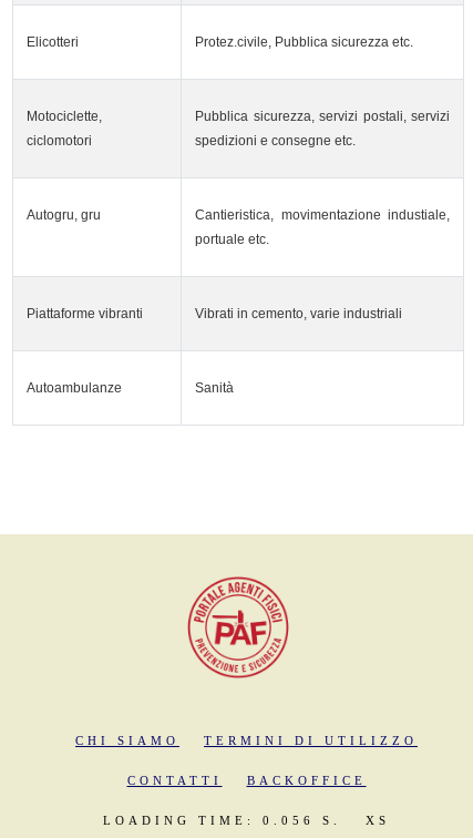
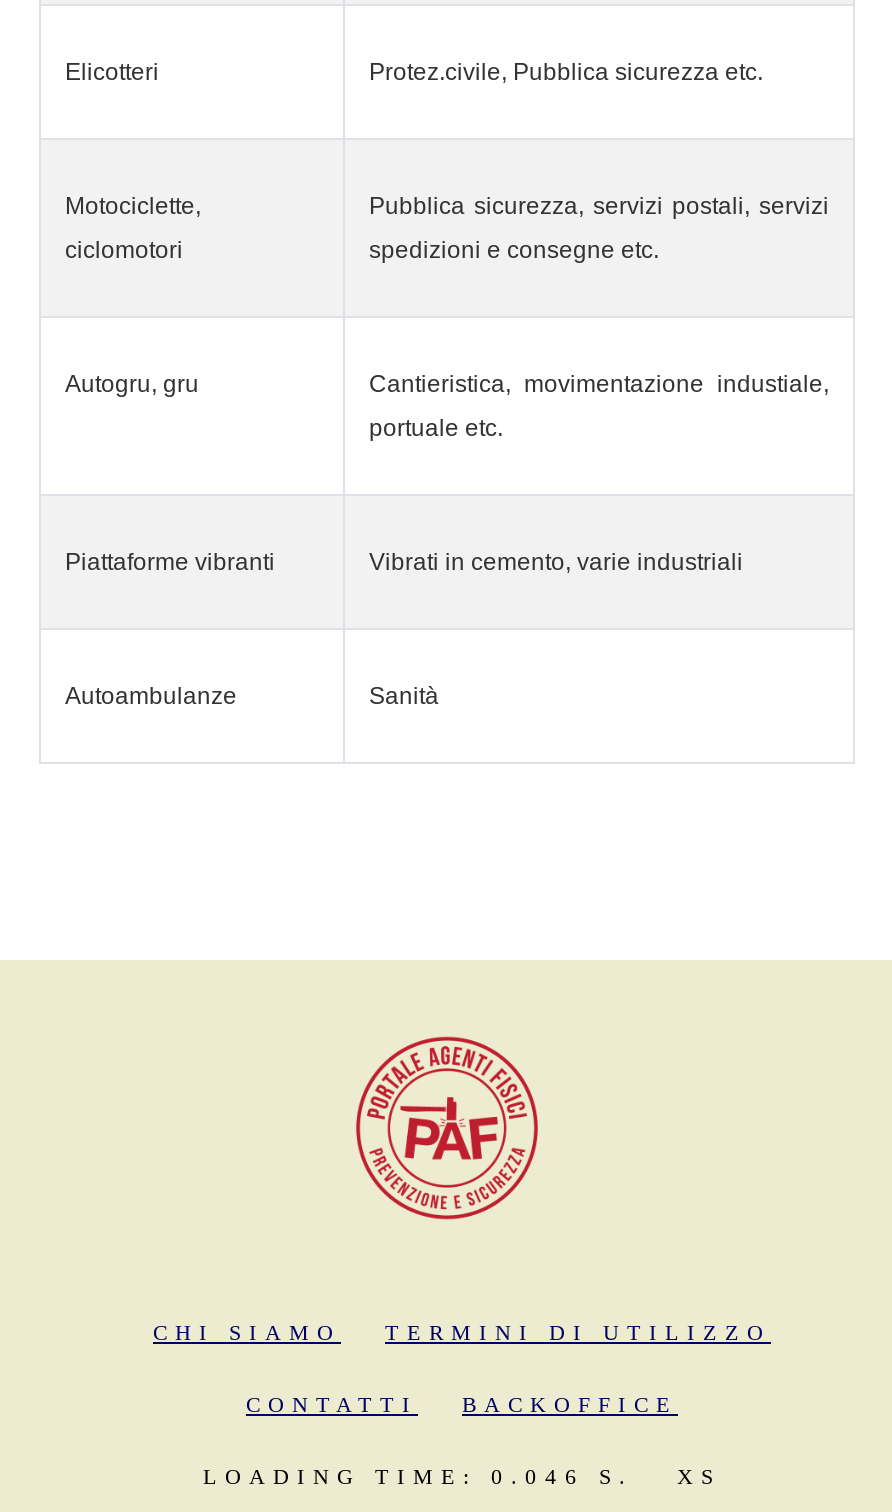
[103,813,341,826] LOADING TIME: 0.056 S. -> [203,1463,633,1487] LOADING TIME: 0.046 S.

